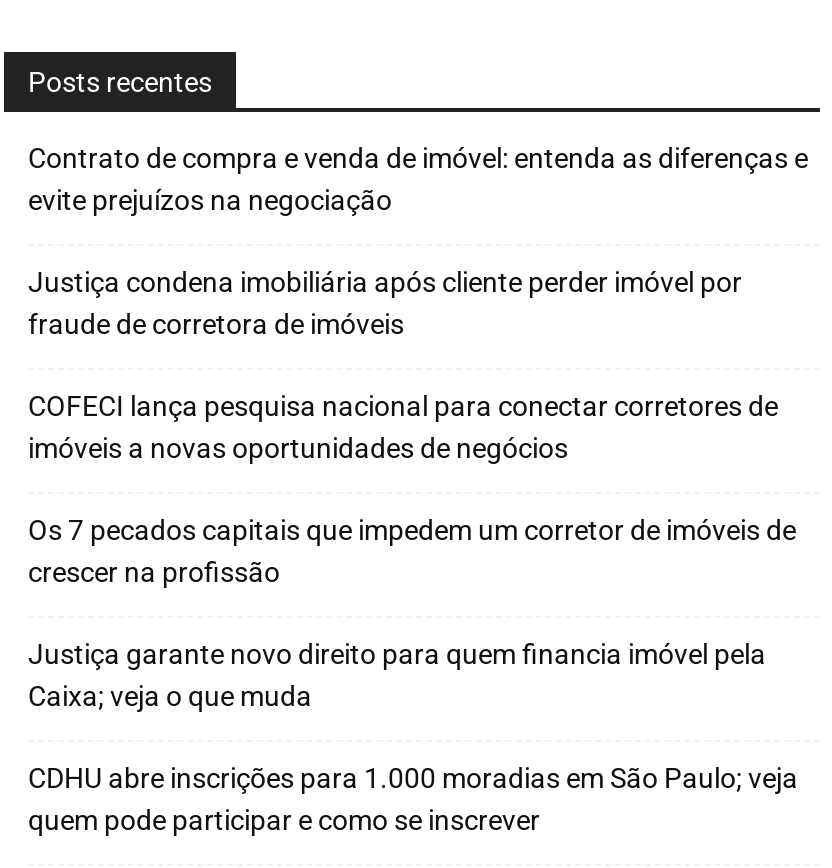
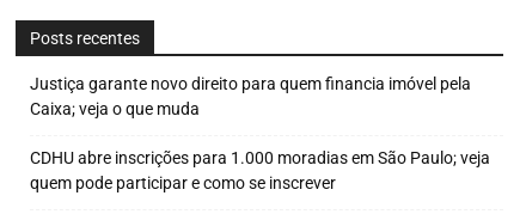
[28,142,808,588] Contrato de compra e venda de imóvel: entenda as diferenças e | evite prejuízos na negociação | Justiça condena imobiliária após cliente perder imóvel por | fraude de corretora de imóveis | COFECI lança pesquisa nacional para conectar corretores de | imóveis a novas oportunidades de negócios | Os 7 pecados capitais que impedem um corretor de imóveis de | crescer na profissão -> none

